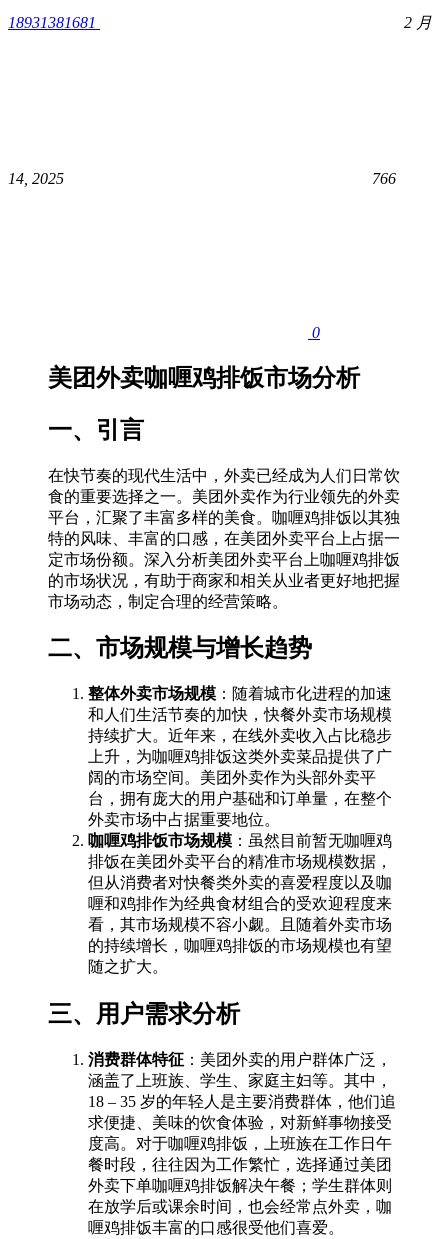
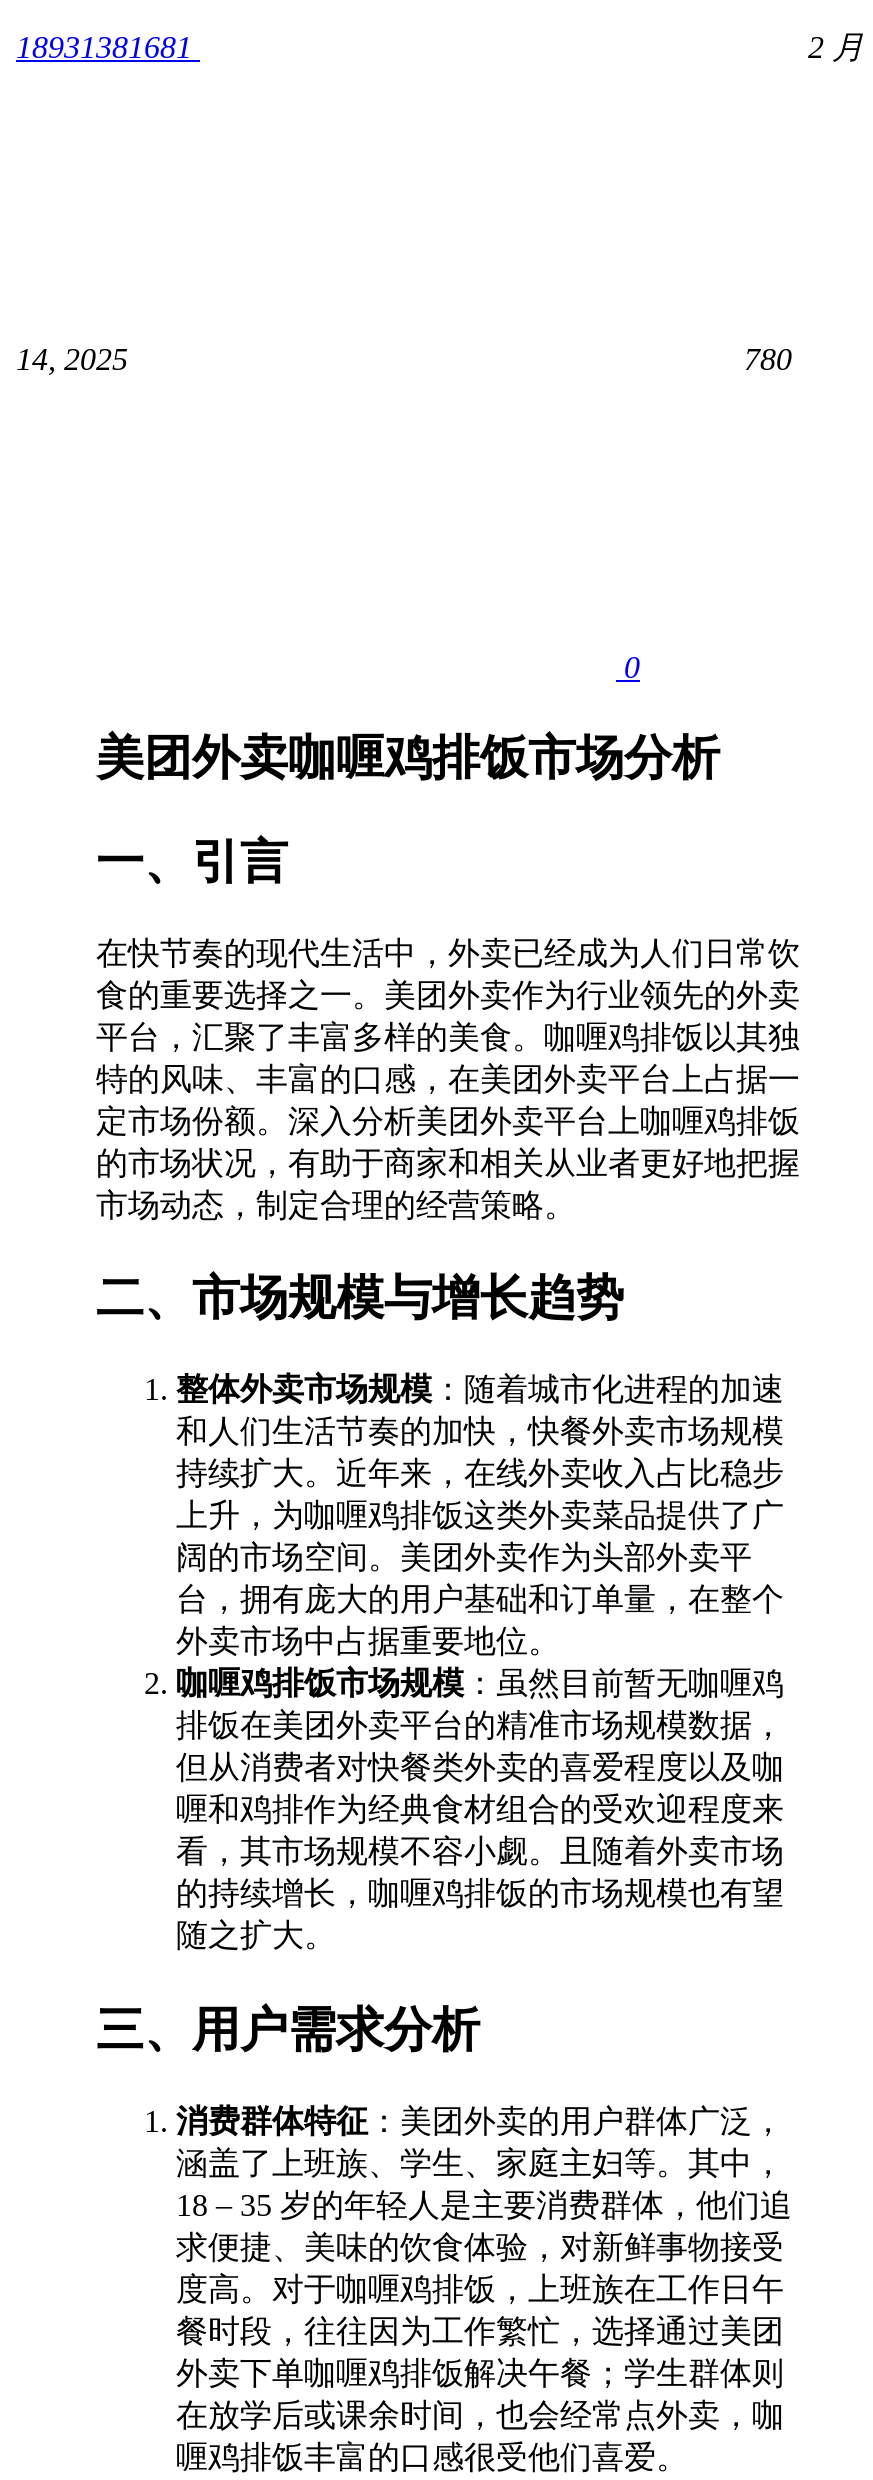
[372,170,396,187] 766 -> [744,342,792,376] 780

